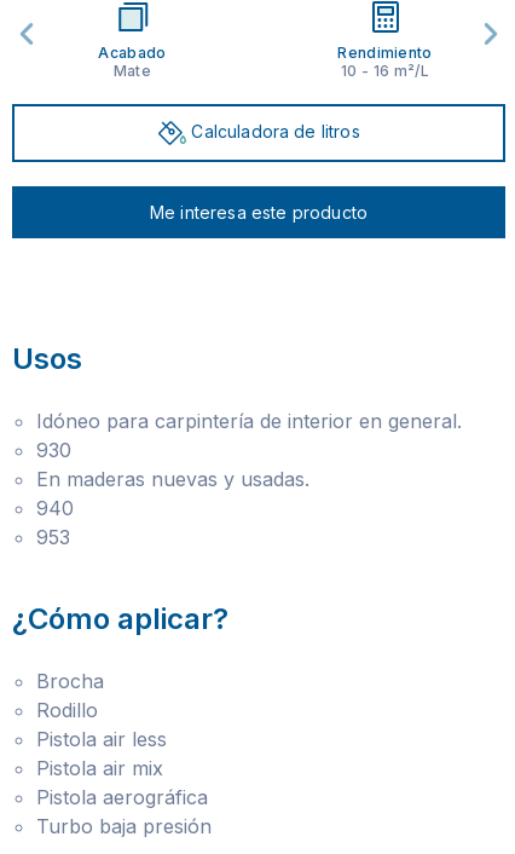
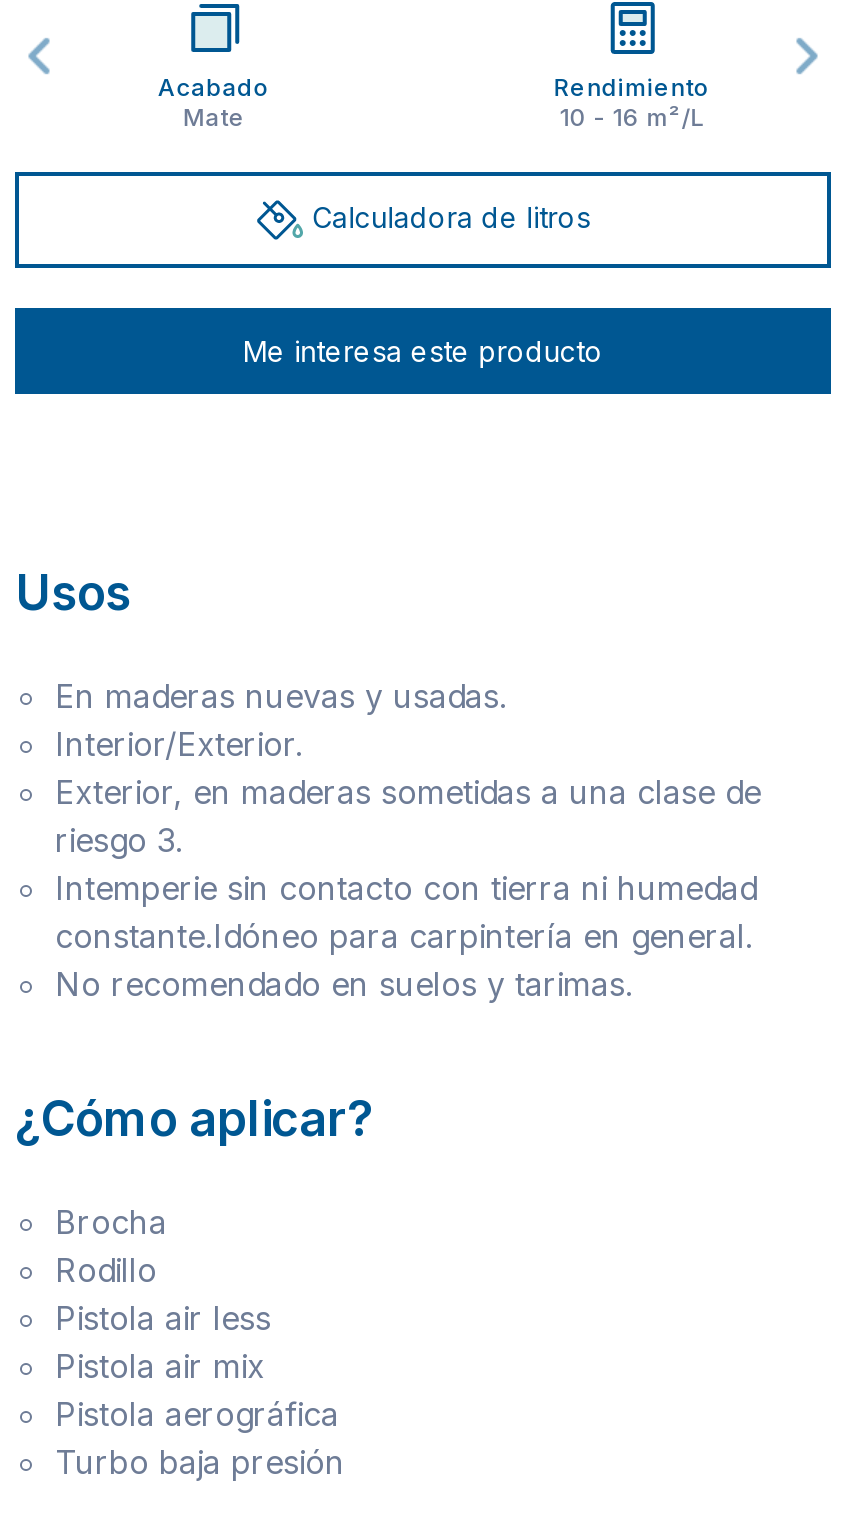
[36,409,462,462] Idóneo para carpintería de interior en general. | 930 -> none
moved [36,467,309,491] -> [55,676,507,716]: En maderas nuevas y usadas.
[36,496,74,549] 940 | 953 -> [55,724,761,1004] Interior/Exterior. | Exterior, en maderas sometidas a una clase de | riesgo 3. | Intemperie sin contacto con tierra ni humedad | constante.Idóneo para carpintería en general. | No recomendado en suelos y tarimas.

